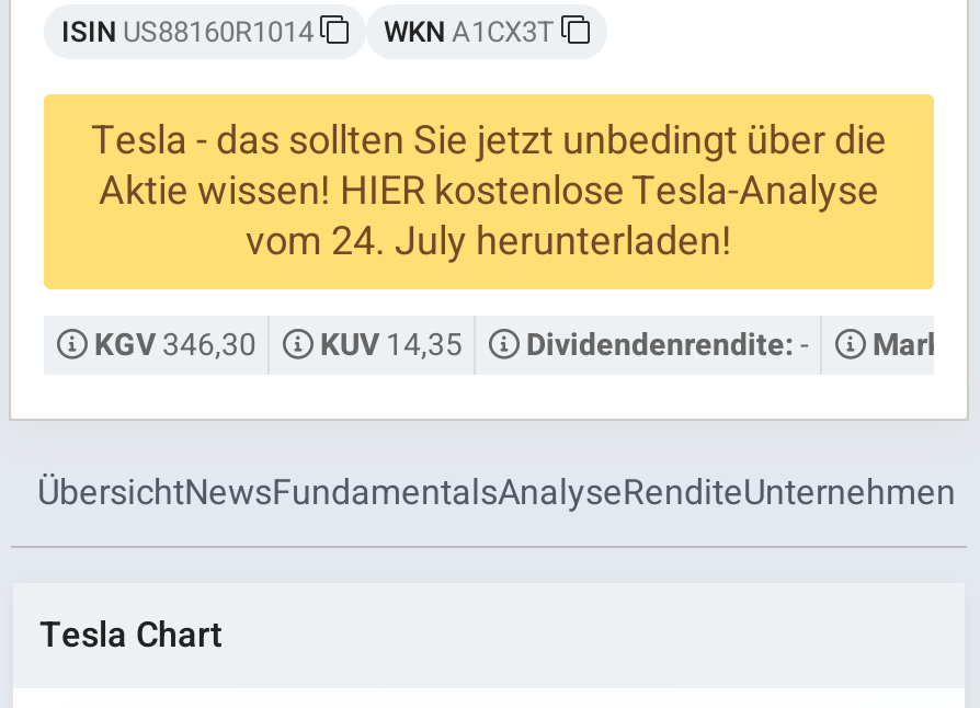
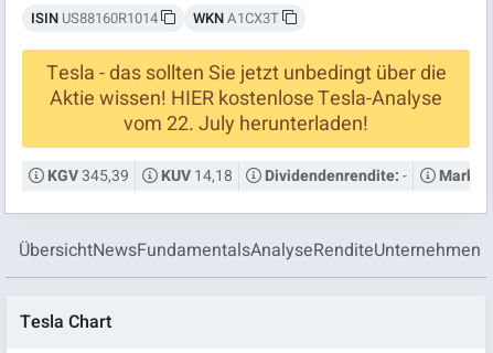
[246,213,732,272] vom 24. July herunterladen! -> [124,109,368,139] vom 22. July herunterladen!
[94,322,257,369] KGV346,30 -> [47,164,129,188] KGV345,39
[320,322,463,369] KUV 14,35 -> [161,164,233,188] KUV 14,18

